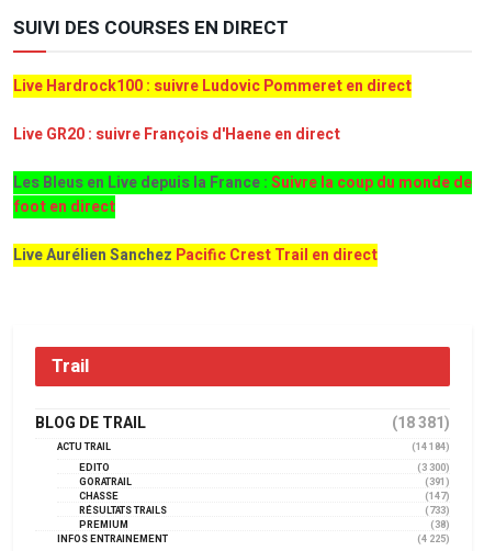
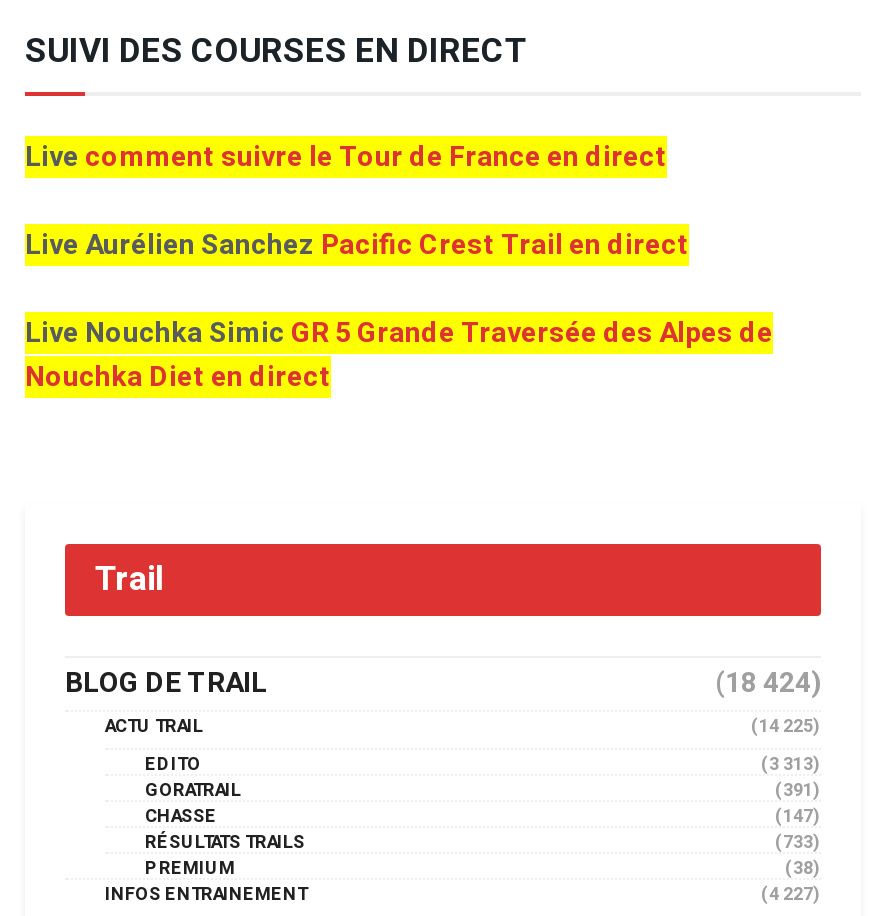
[13,75,472,218] Live Hardrock100 : suivre Ludovic Pommeret en direct | Live GR20 : suivre François d'Haene en direct | Les Bleus en Live depuis la France :Suivre la coup du monde de | foot en direct -> [25,136,667,178] Live comment suivre le Tour de France en direct
moved [13,244,378,267] -> [25,224,689,266]: Live Aurélien Sanchez Pacific Crest Trail en direct
none -> [25,312,773,398] Live Nouchka Simic GR 5 Grande Traversée des Alpes de | Nouchka Diet en direct
[392,411,450,435] (18 381) -> [715,662,821,704] (18 424)
[412,440,450,454] (14 184) -> [751,714,821,740] (14 225)
[417,461,450,475] (3 300) -> [761,752,821,778] (3 313)
[417,532,450,546] (4 225) -> [761,882,821,908] (4 227)

